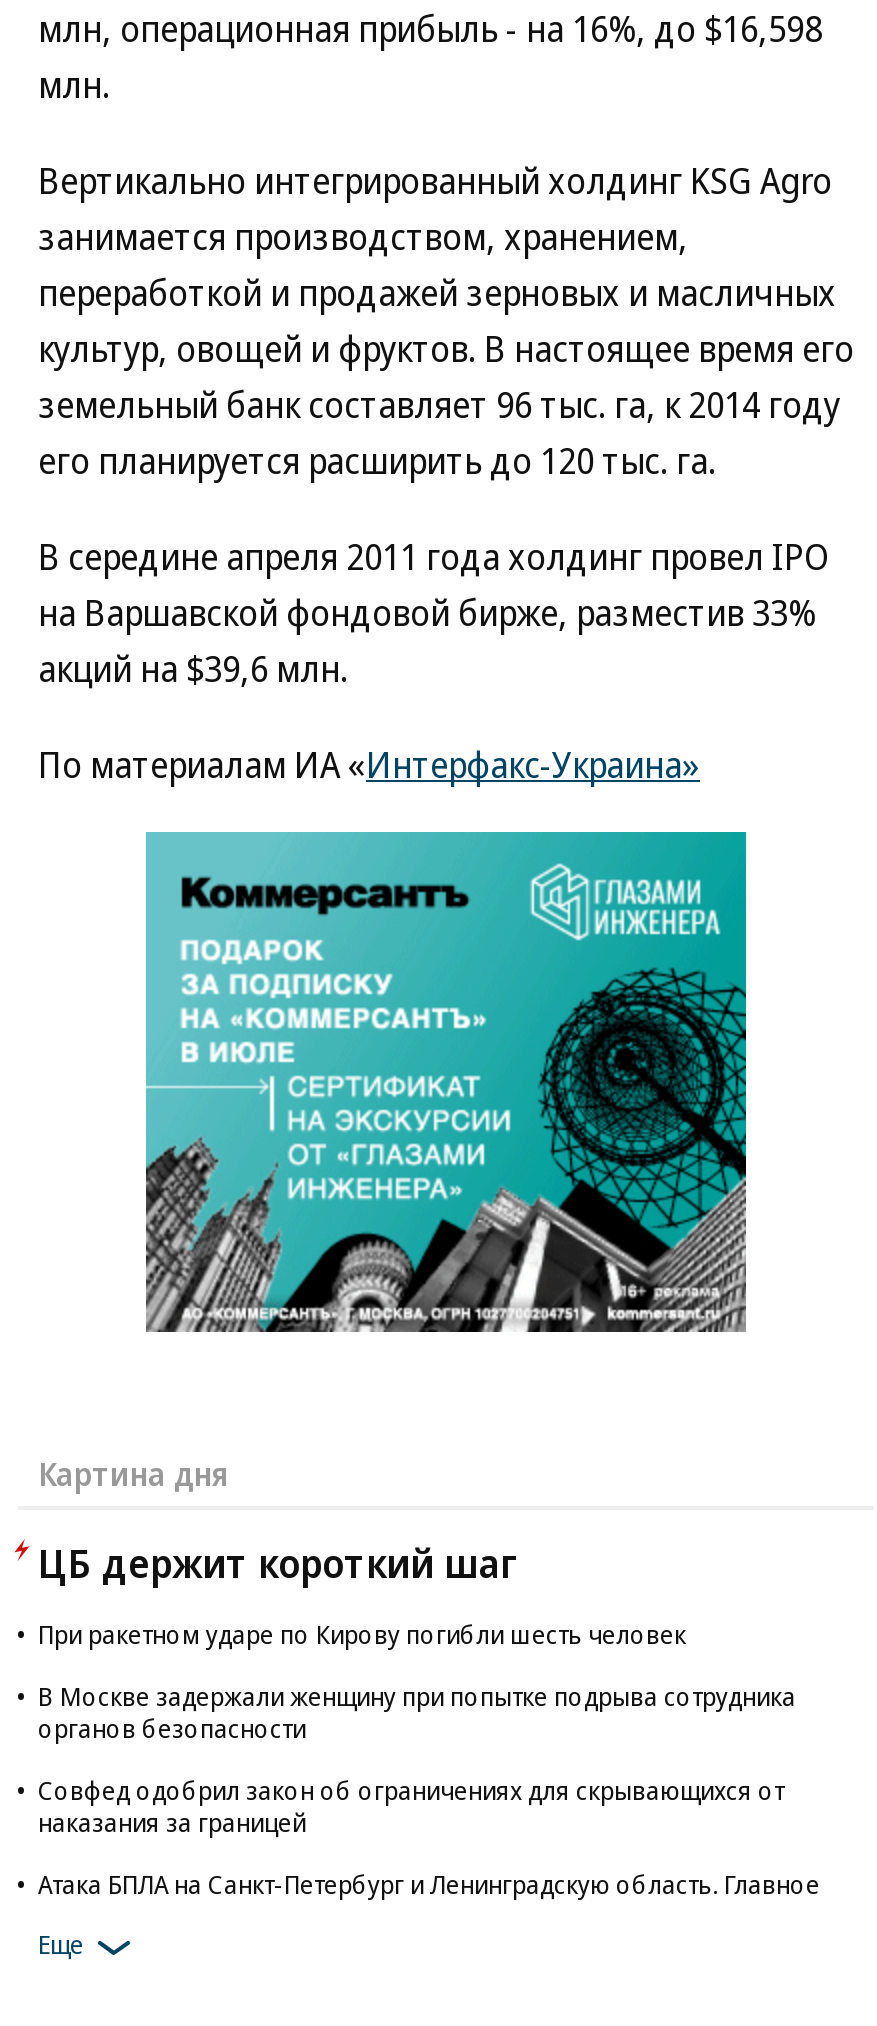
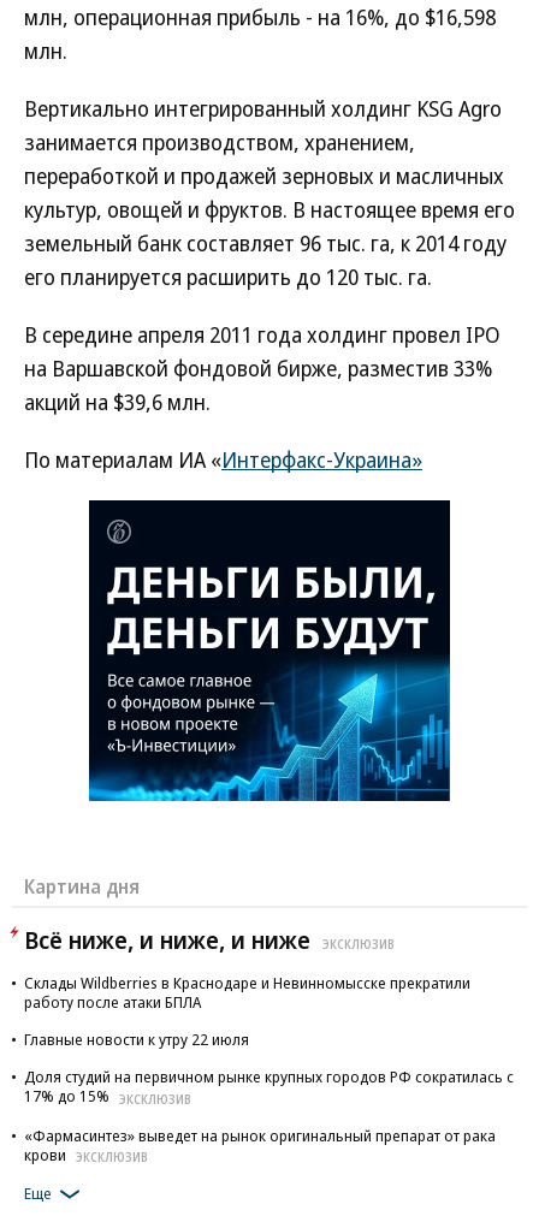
[144,830,748,1334] [image] -> [88,499,451,802] [image]
[38,1536,516,1590] ЦБ держит короткий шаг -> [24,924,395,956] Всё ниже, и ниже, и ниже | ЭКСКЛЮЗИВ
[38,1616,686,1652] При ракетном ударе по Кирову погибли шесть человек -> [24,972,470,1013] Склады Wildberries в Краснодаре и Невинномысске прекратили | работу после атаки БПЛА
[38,1678,796,1746] В Москве задержали женщину при попытке подрыва сотрудника | органов безопасности -> [24,1028,249,1050] Главные новости к утру 22 июля
[38,1772,784,1840] Совфед одобрил закон об ограничениях для скрывающихся от | наказания за границей -> [24,1066,514,1107] Доля студий на первичном рынке крупных городов РФ сократилась с | 17% до 15% ЭКСКЛЮЗИВ
[38,1866,820,1902] Атака БПЛА на Санкт-Петербург и Ленинградскую область. Главное -> [24,1124,496,1165] «Фармасинтез» выведет на рынок оригинальный препарат от рака | крови ЭКСКЛЮЗИВ

